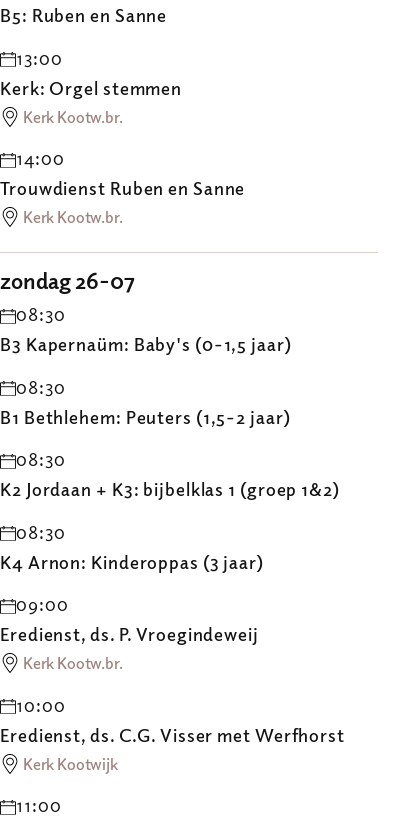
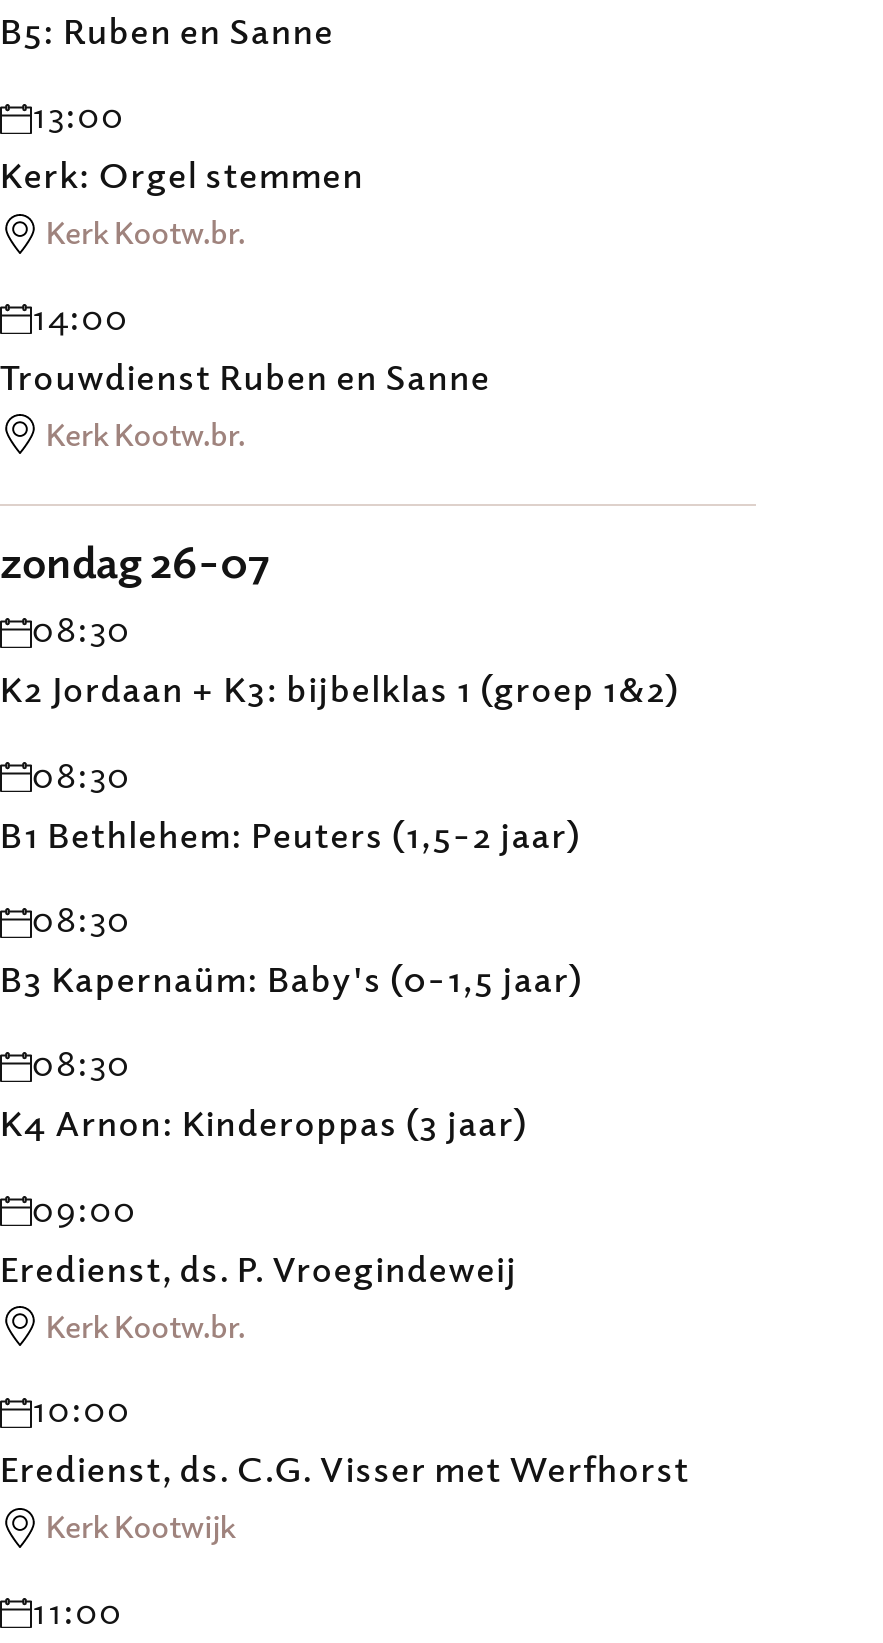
moved [0,333,292,355] -> [0,957,583,1001]: B3 Kapernaüm: Baby's (0-1,5 jaar)
moved [0,478,340,500] -> [0,667,680,711]: K2 Jordaan + K3: bijbelklas 1 (groep 1&2)

